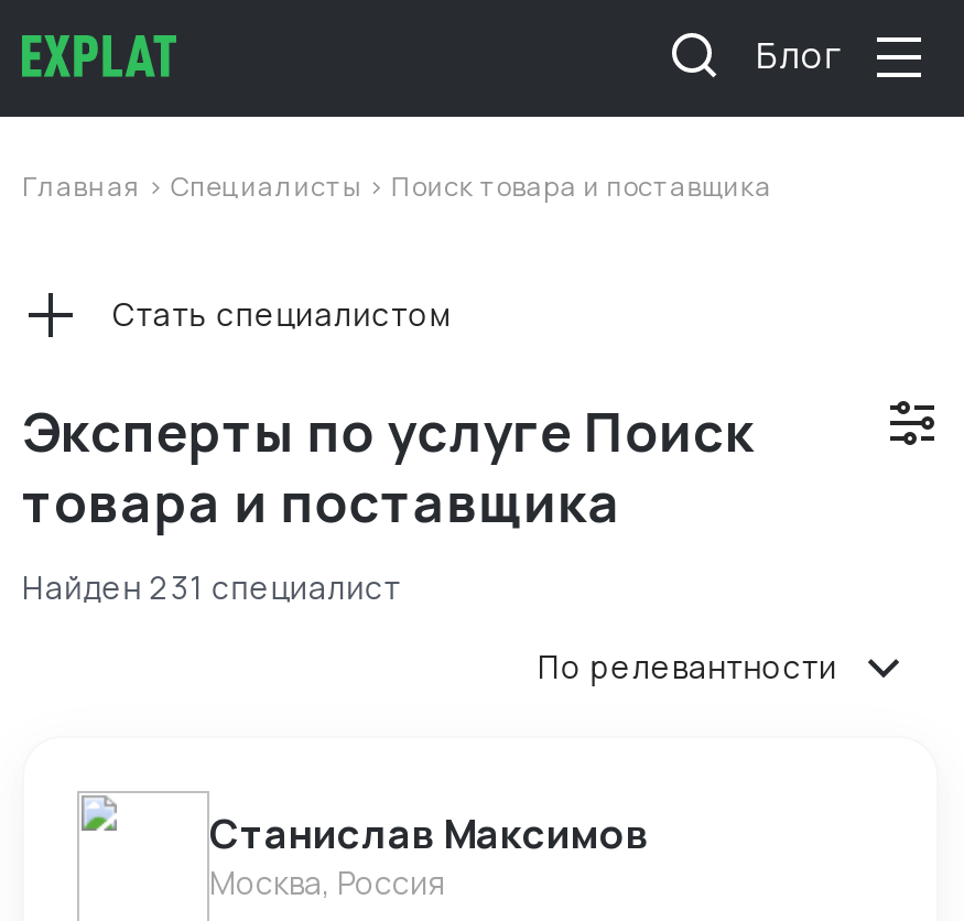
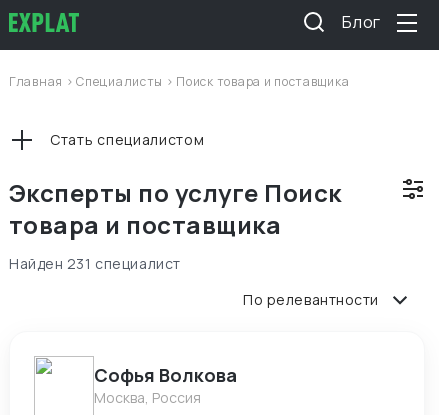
[209,807,648,860] Станислав Максимов -> [94,363,237,387] Софья Волкова

